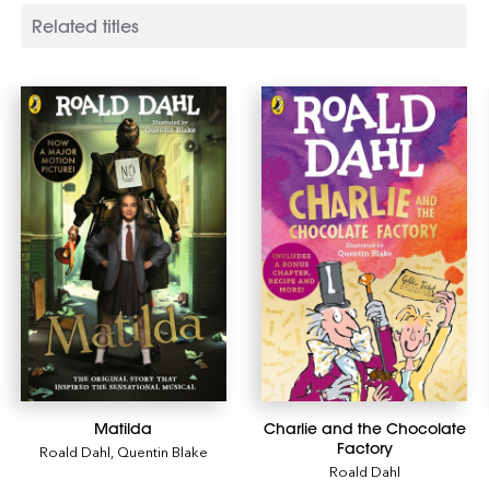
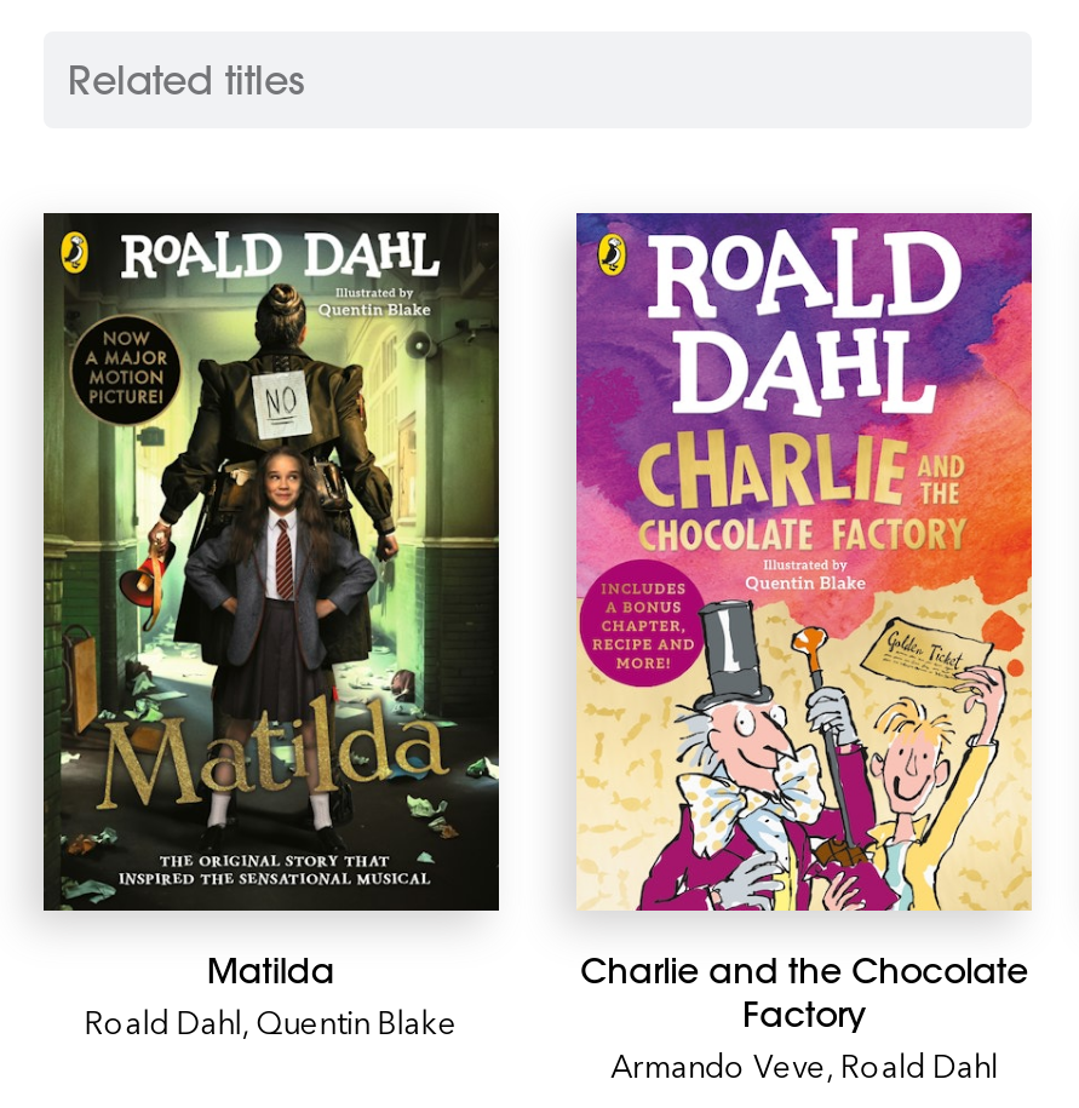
[329,460,400,481] Roald Dahl -> [611,1042,998,1088] Armando Veve, Roald Dahl

